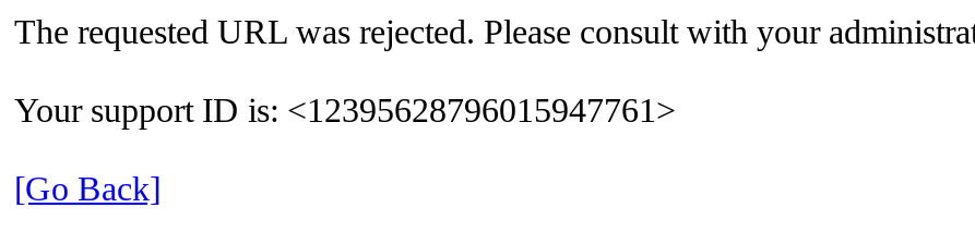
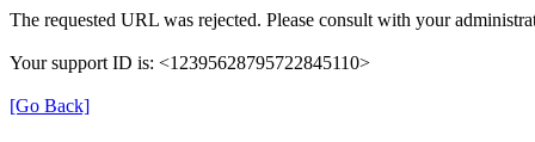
[14,91,676,129] Your support ID is: <12395628796015947761> -> [10,53,370,73] Your support ID is: <12395628795722845110>

